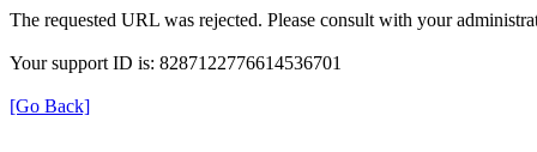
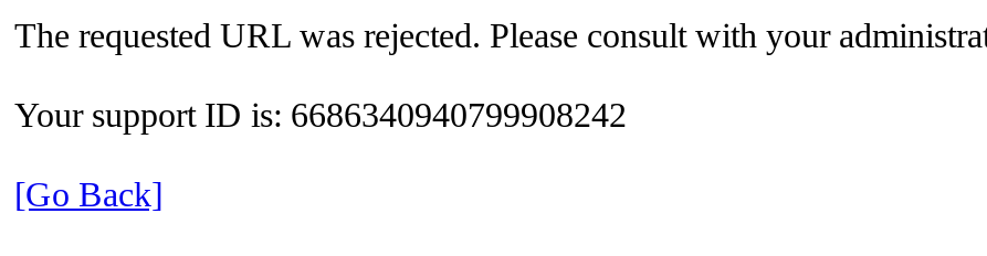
[10,53,342,73] Your support ID is: 8287122776614536701 -> [14,96,627,134] Your support ID is: 6686340940799908242

